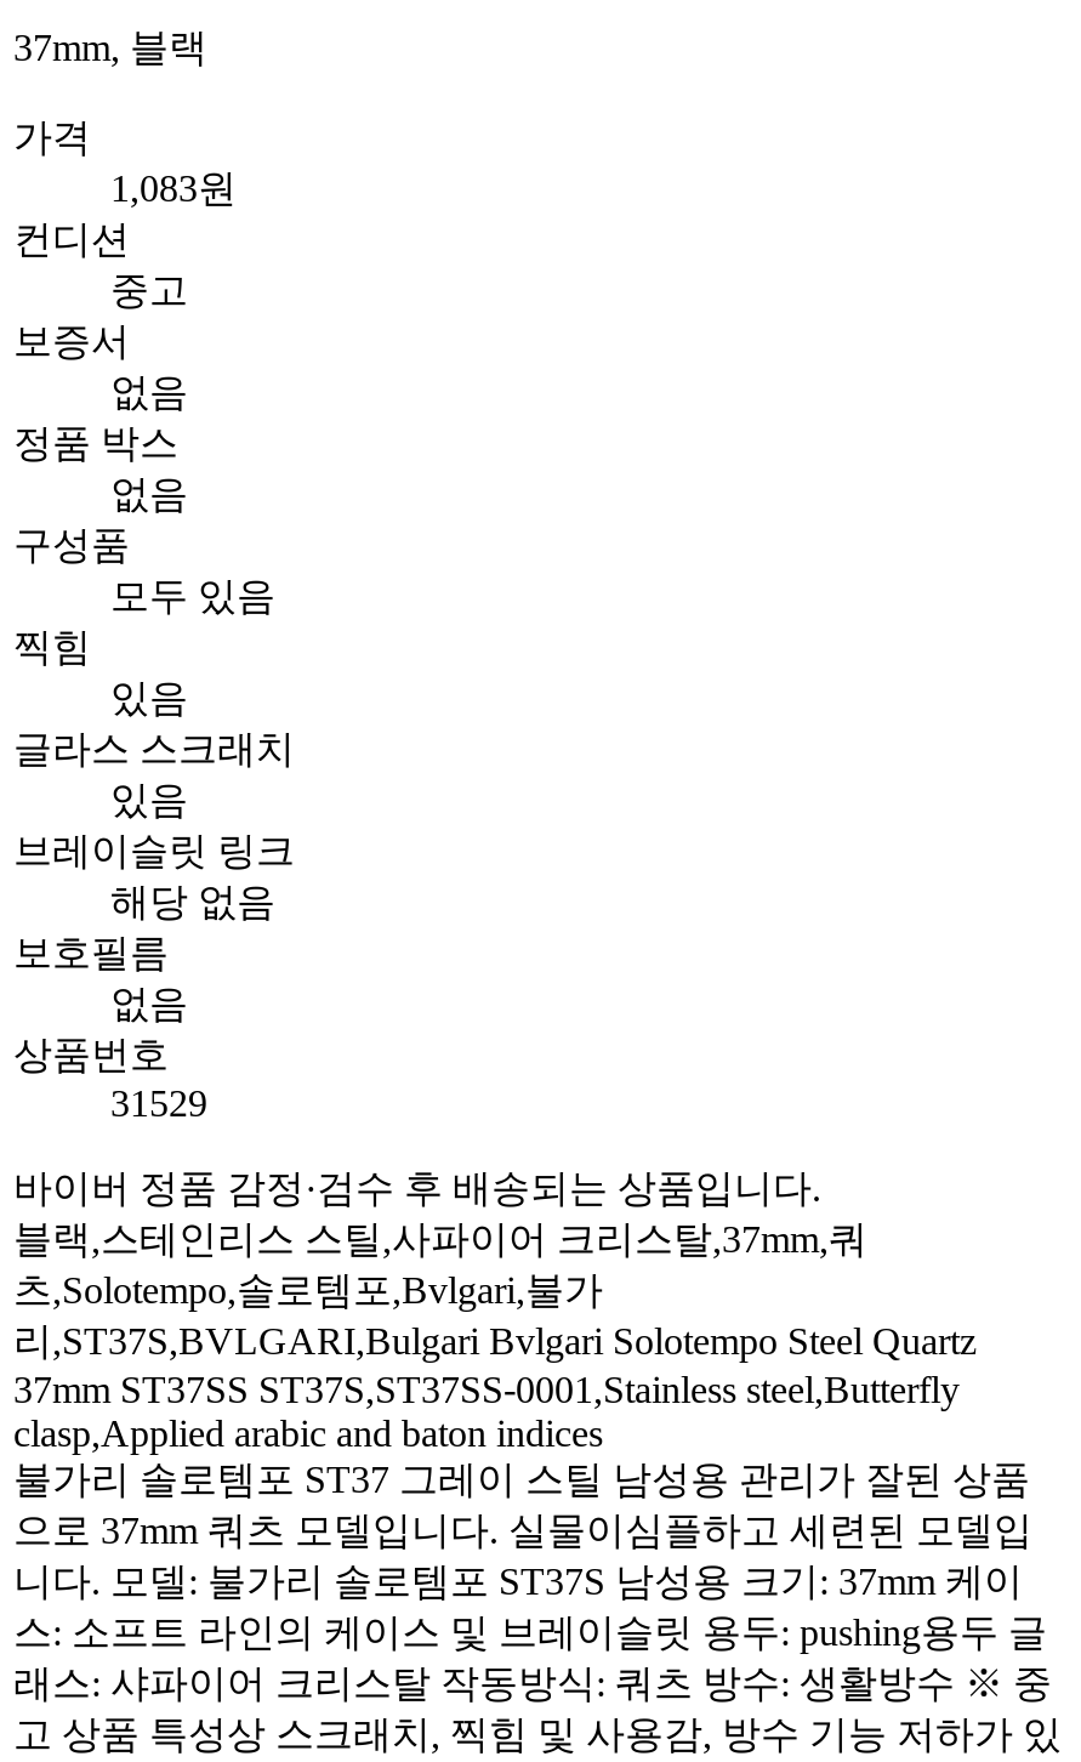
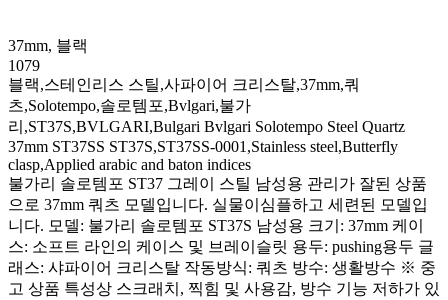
[13,117,821,1209] 가격 | 1,083원 | 컨디션 | 중고 | 보증서 | 없음 | 정품 박스 | 없음 | 구성품 | 모두 있음 | 찍힘 | 있음 | 글라스 스크래치 | 있음 | 브레이슬릿 링크 | 해당 없음 | 보호필름 | 없음 | 상품번호 | 31529 | 바이버 정품 감정·검수 후 배송되는 상품입니다. -> [8,57,40,74] 1079

